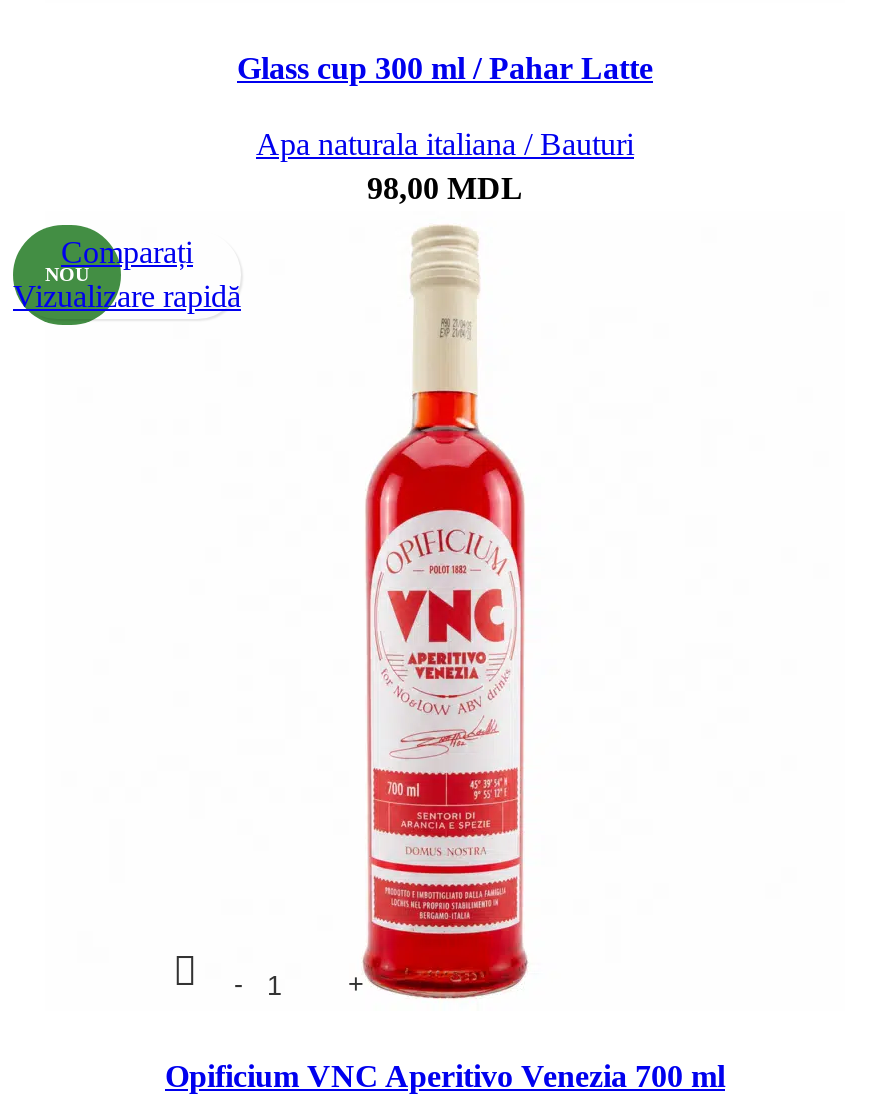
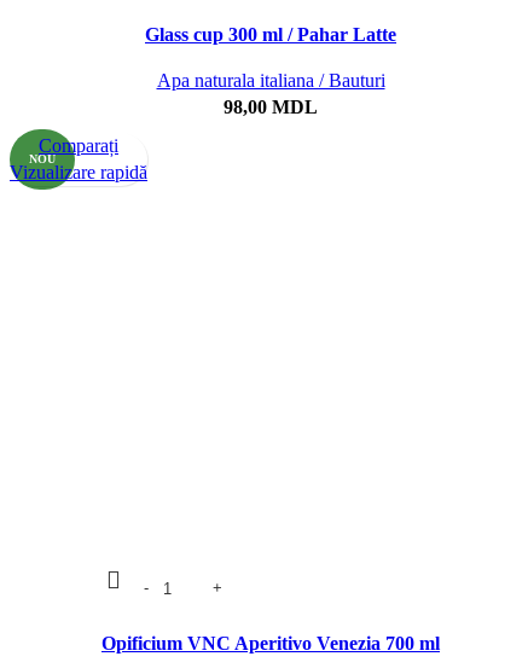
[361,225,529,1001] [image] -> none

